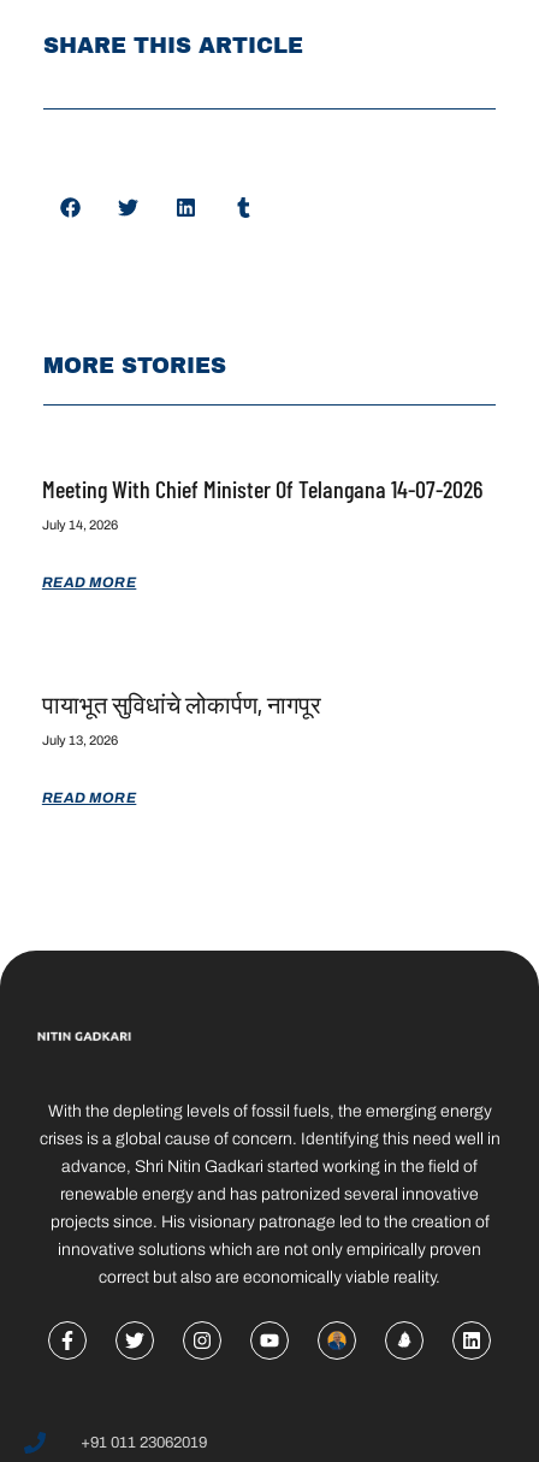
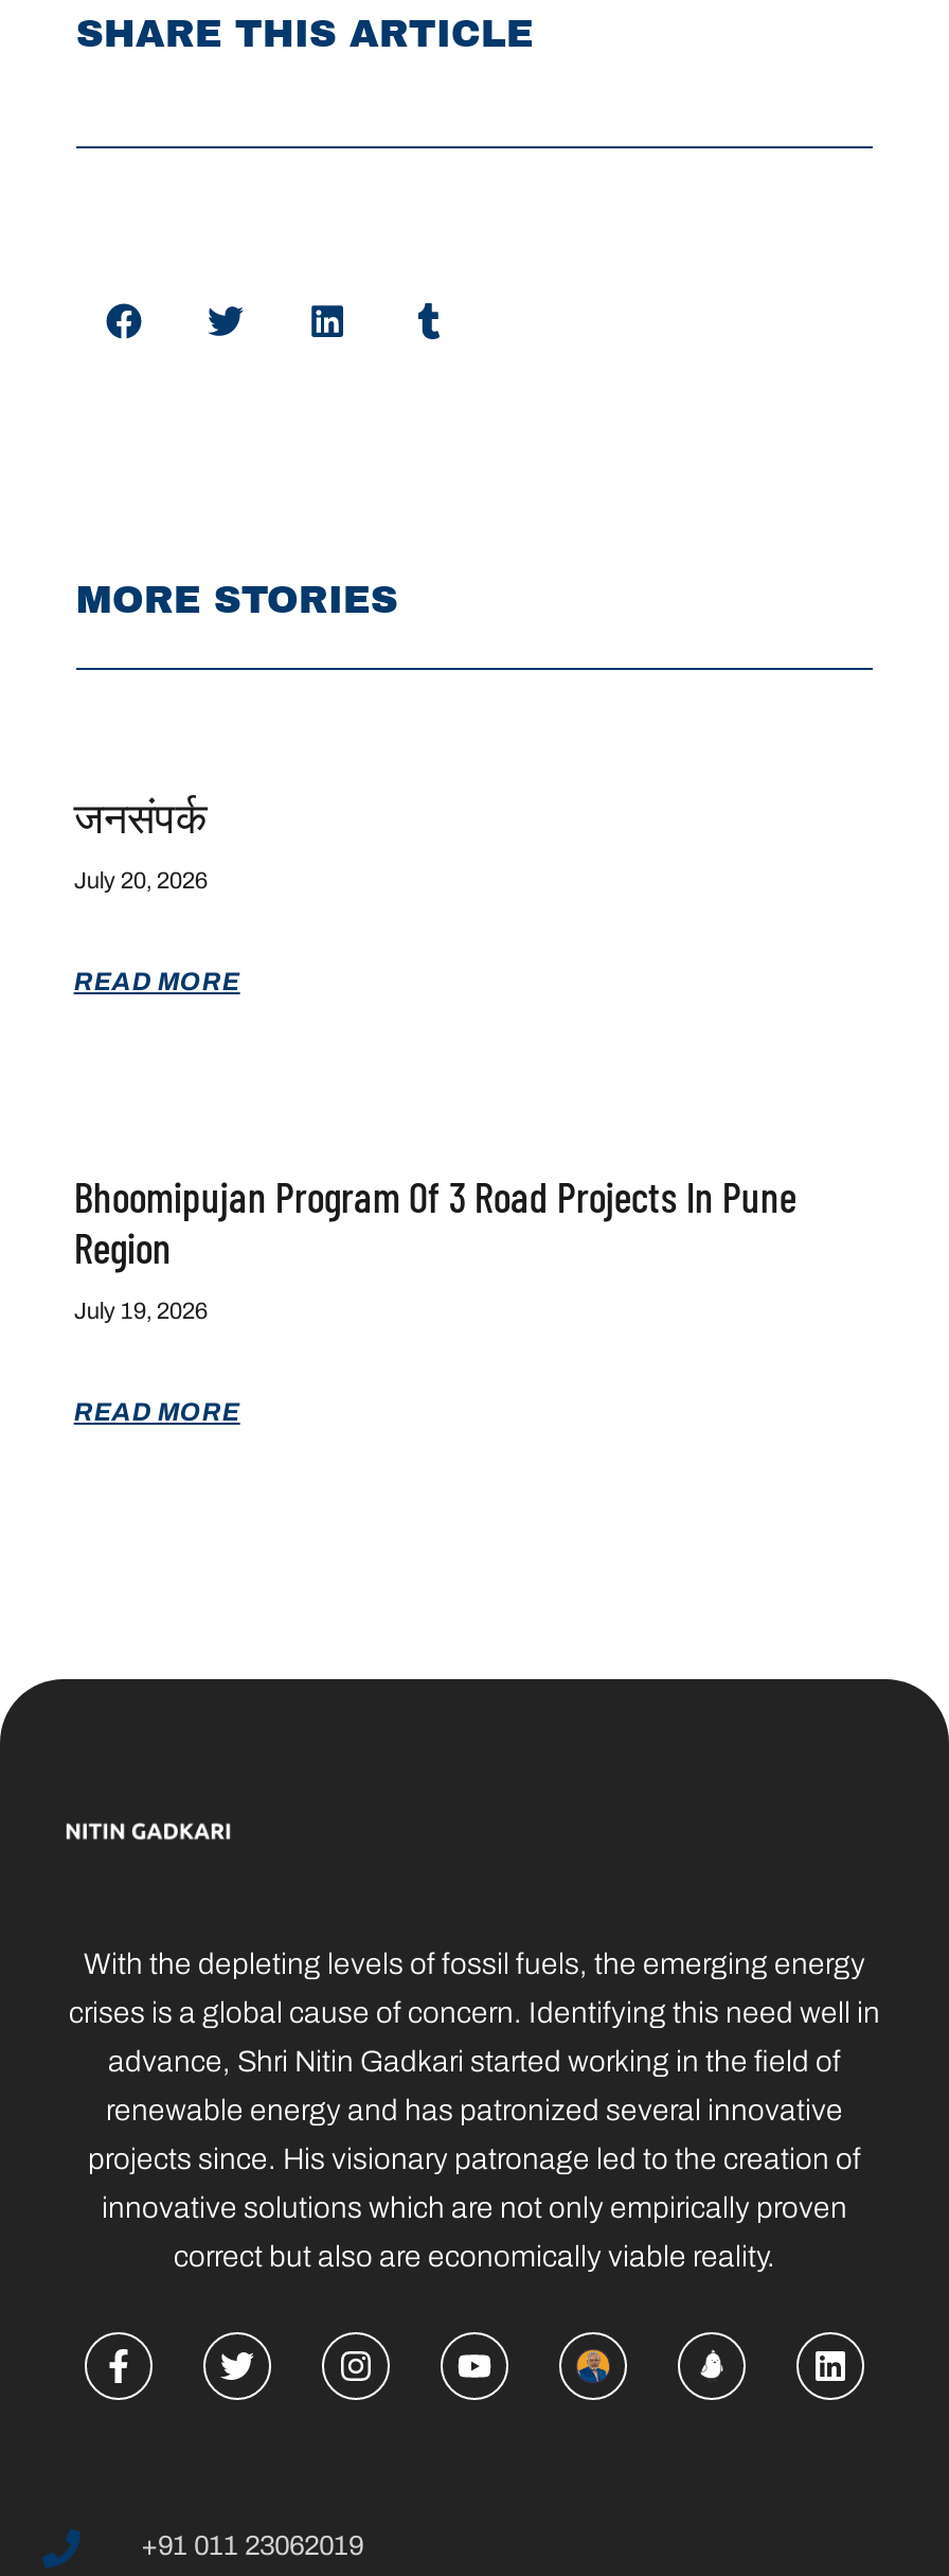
[42,474,482,503] Meeting With Chief Minister Of Telangana 14-07-2026 -> [74,790,207,841] जनसंपर्क
[42,518,118,532] July 14, 2026 -> [74,866,207,892] July 20, 2026
[42,690,321,718] पायाभूत सुविधांचे लोकार्पण, नागपूर -> [74,1169,796,1271] Bhoomipujan Program Of 3 Road Projects In Pune | Region
[42,733,118,747] July 13, 2026 -> [74,1297,207,1322] July 19, 2026

